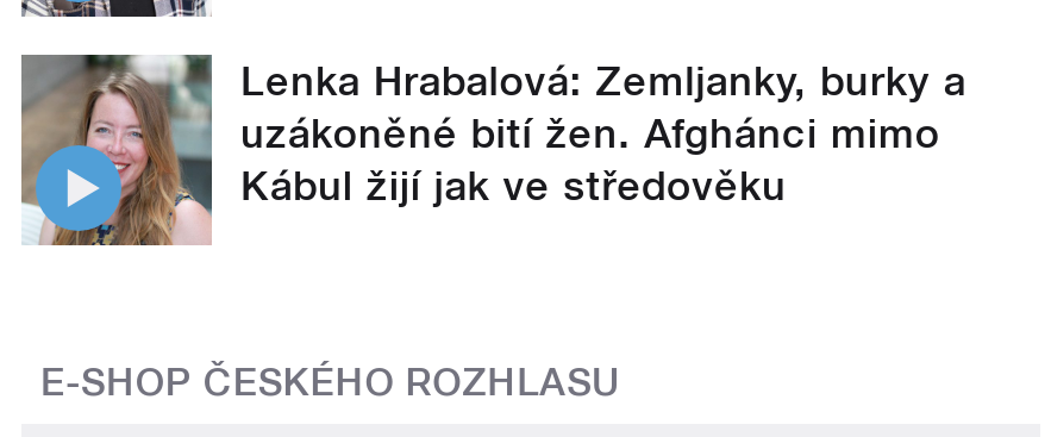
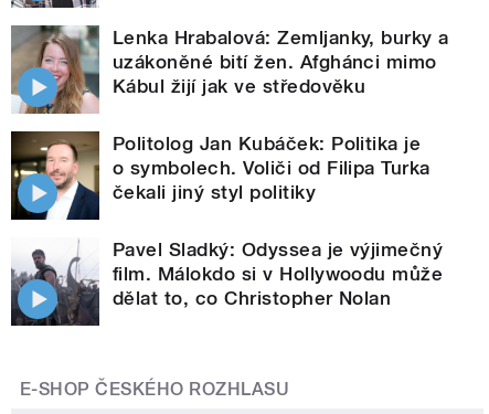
none -> [10,130,443,309] [image] | Politolog Jan Kubáček: Politika je | o symbolech. Voliči od Filipa Turka | čekali jiný styl politiky | Pavel Sladký: Odyssea je výjimečný | film. Málokdo si v Hollywoodu může | dělat to, co Christopher Nolan
none -> [10,248,100,327] [image]

